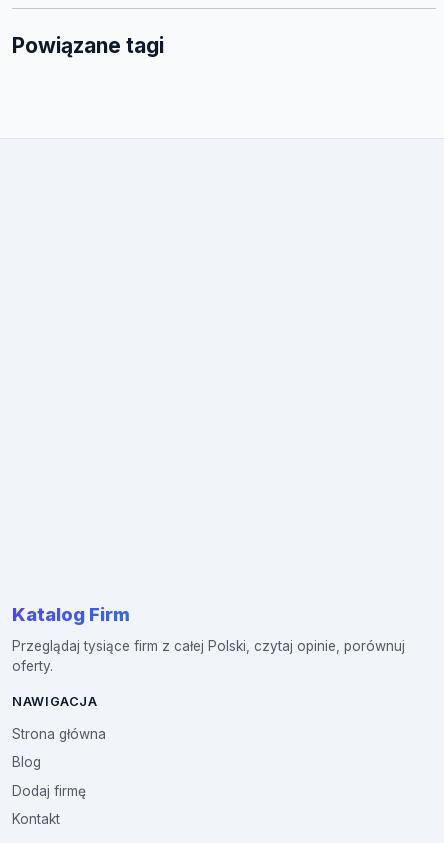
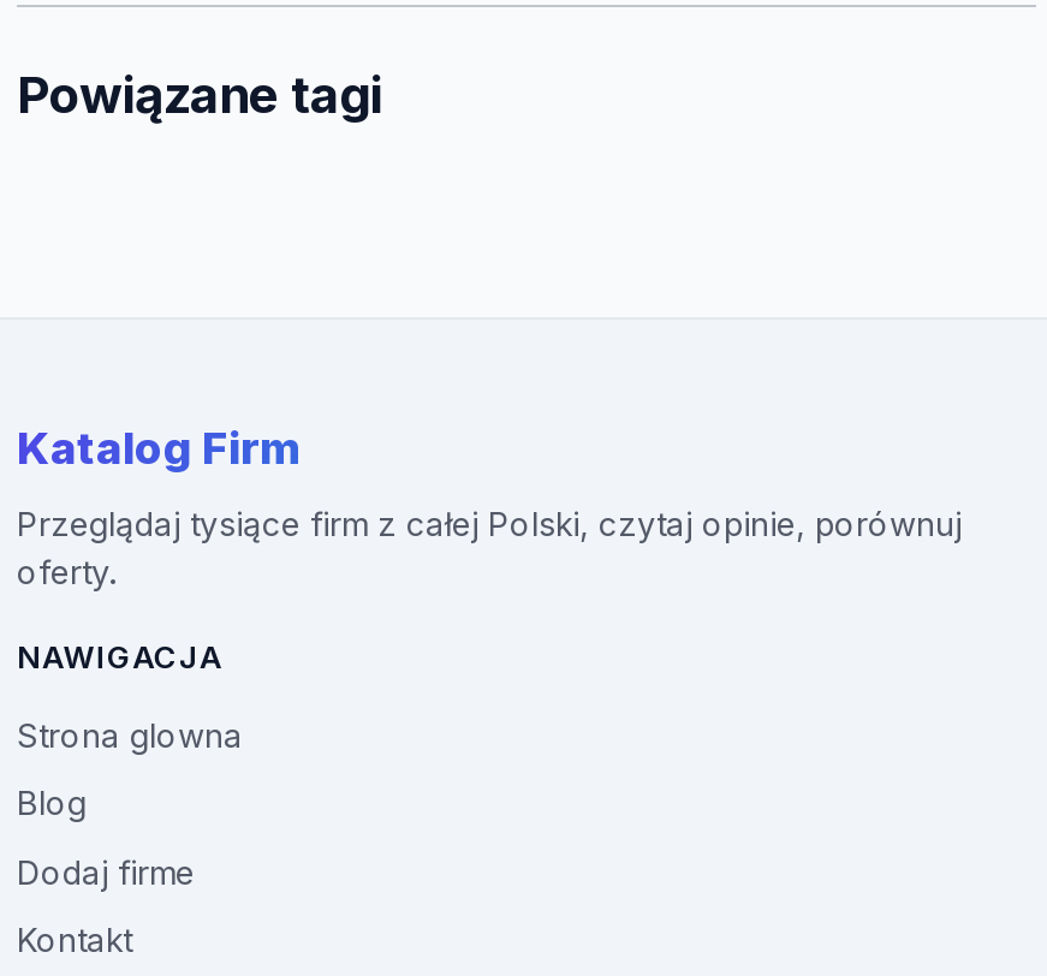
[12,726,106,742] Strona główna -> [17,716,243,755] Strona glowna
[12,783,86,799] Dodaj firmę -> [17,853,195,891] Dodaj firme

